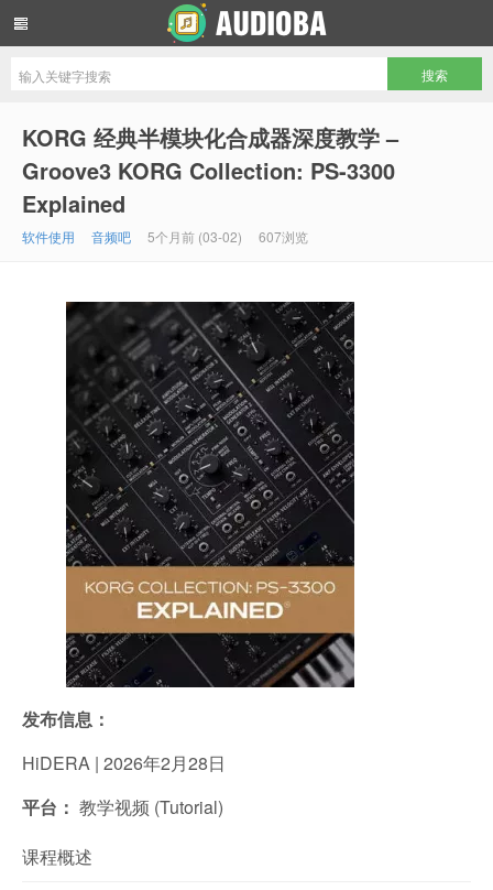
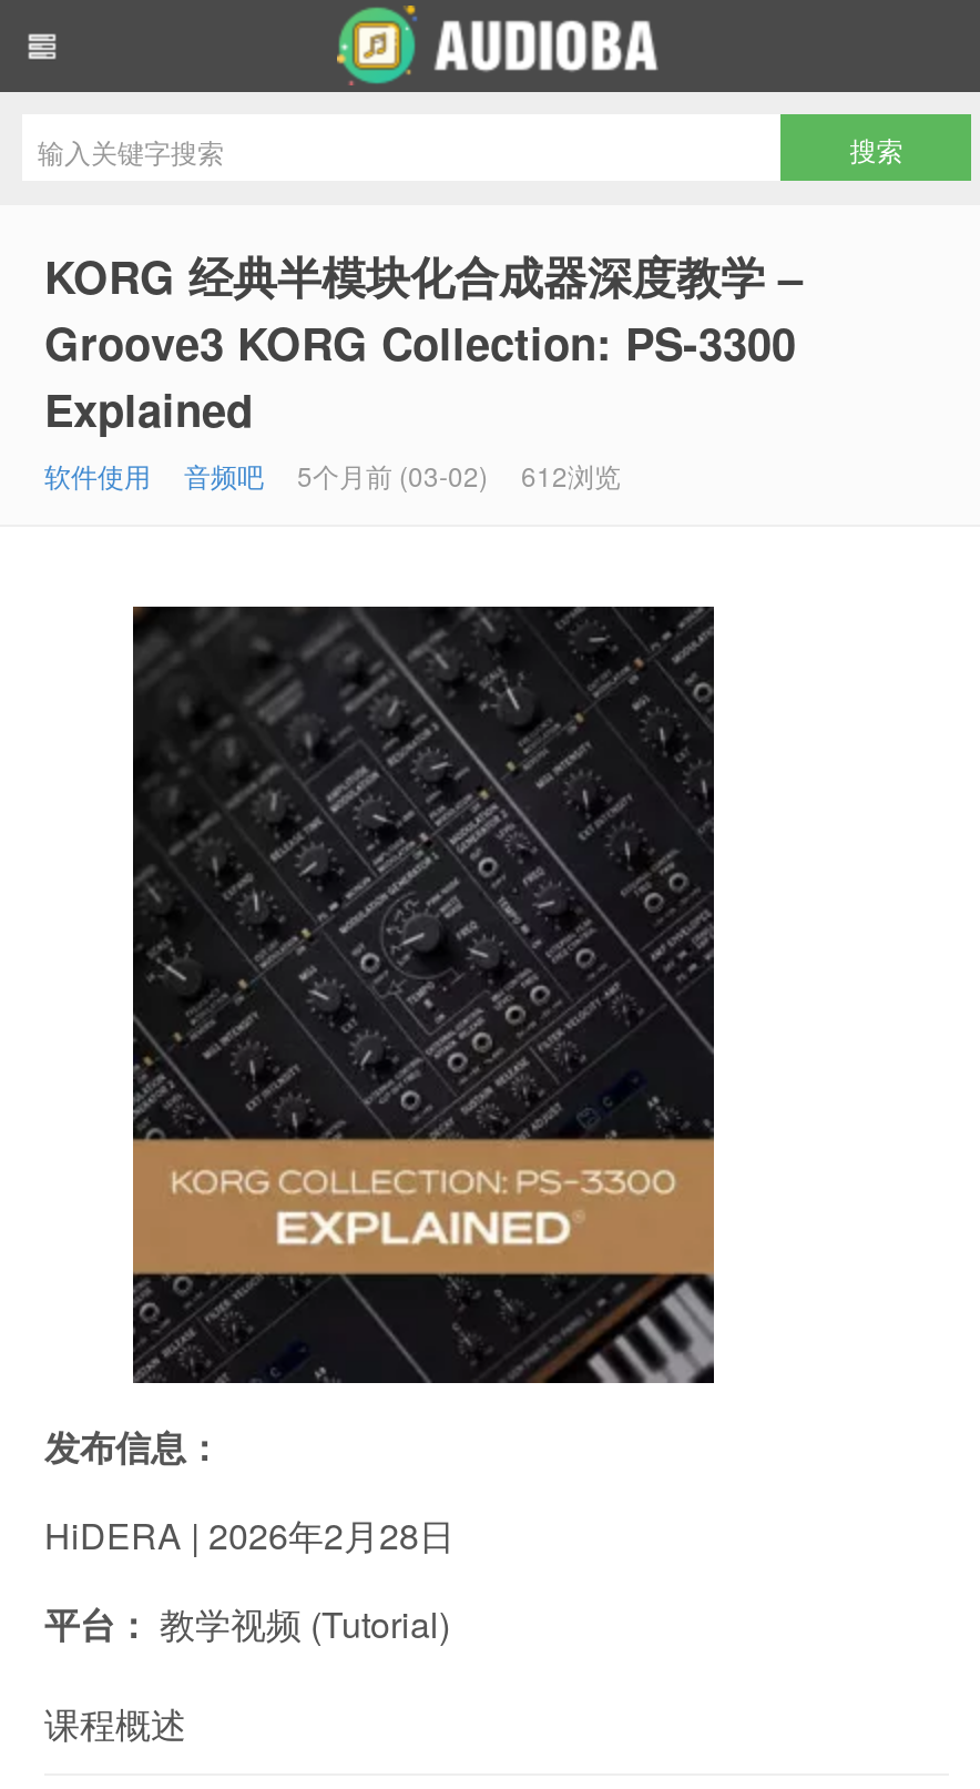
[22,227,308,246] 软件使用 音频吧 5个月前 (03-02) 607浏览 -> [44,456,621,494] 软件使用 音频吧 5个月前 (03-02) 612浏览

